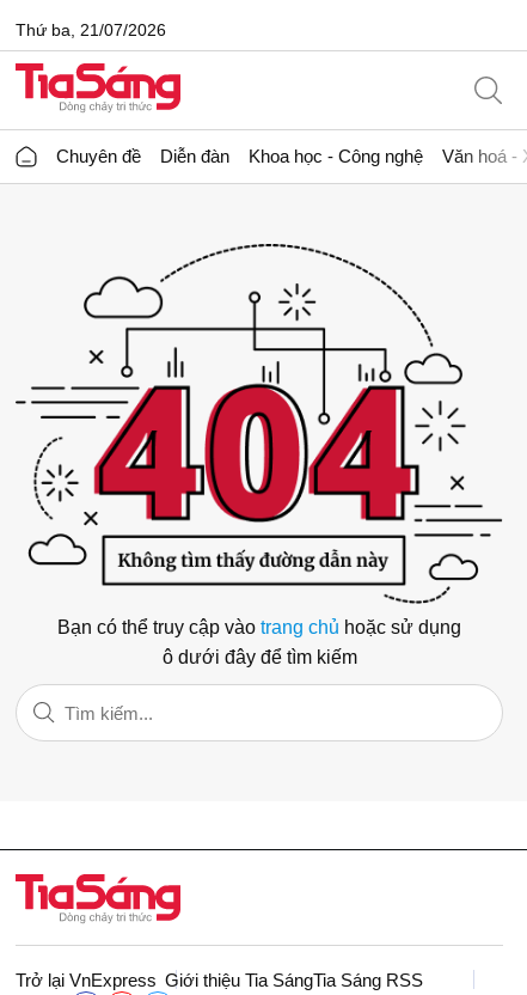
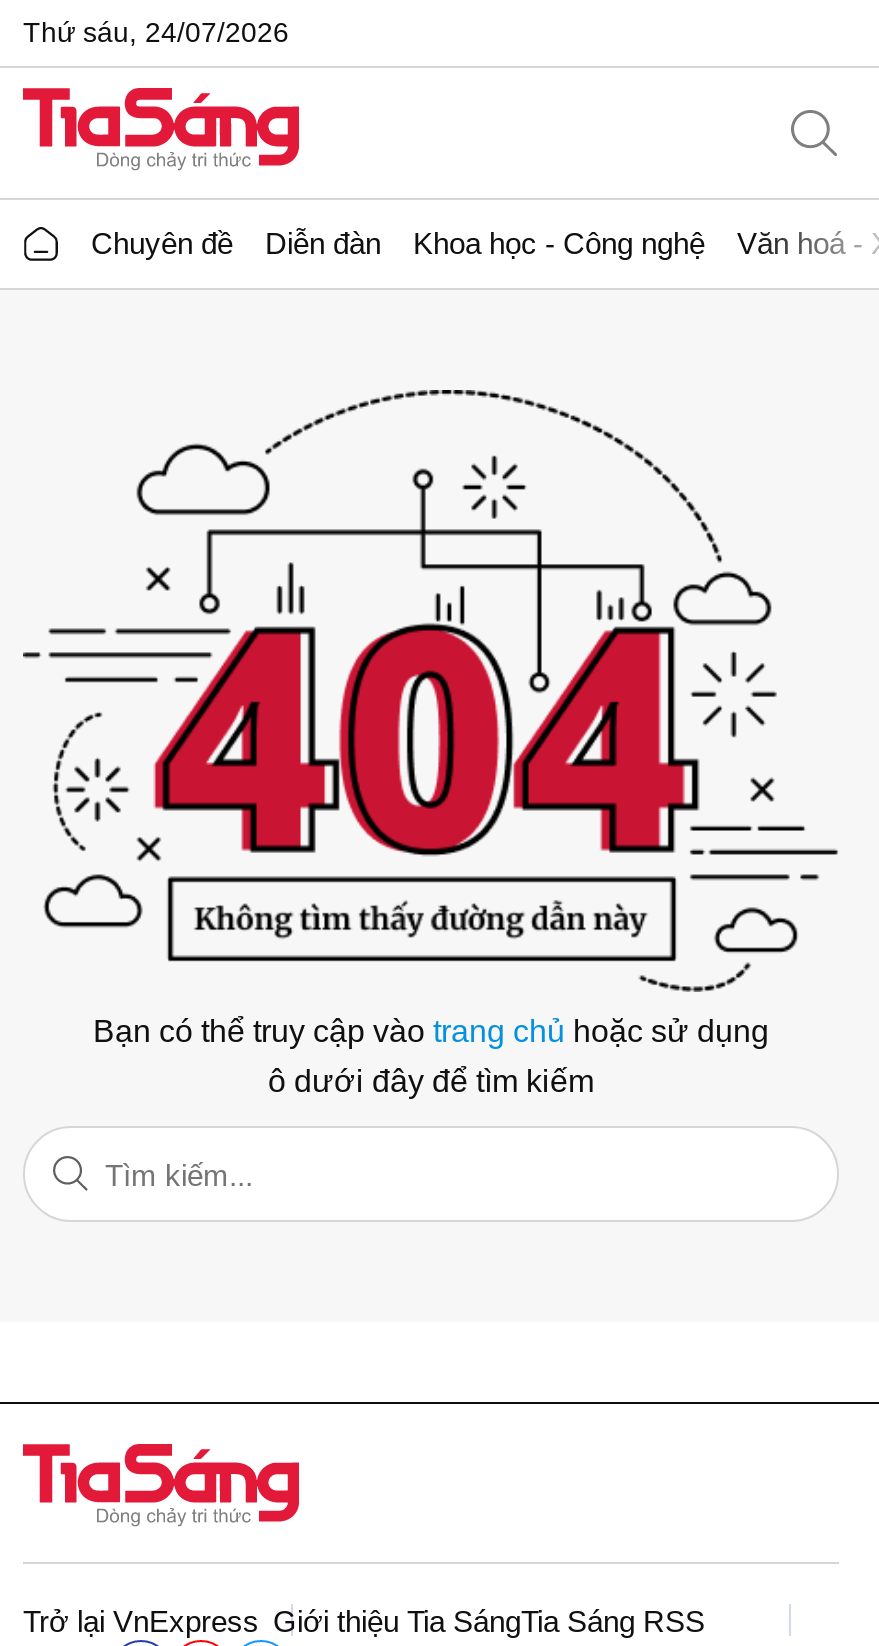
[16,20,166,39] Thứ ba, 21/07/2026 -> [23,15,289,47] Thứ sáu, 24/07/2026

